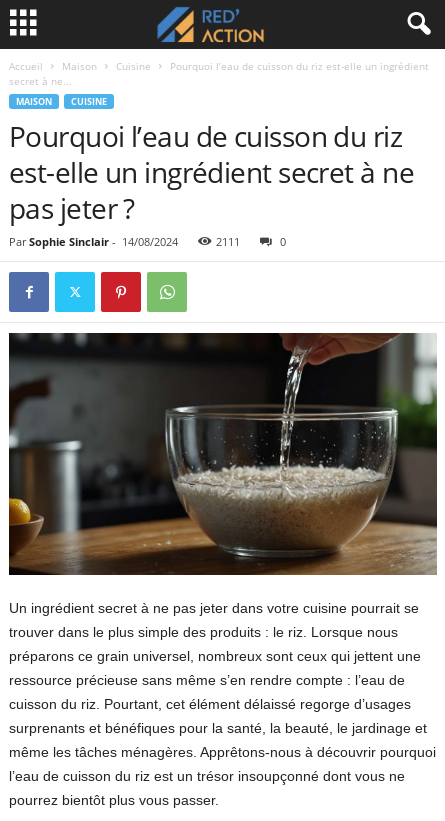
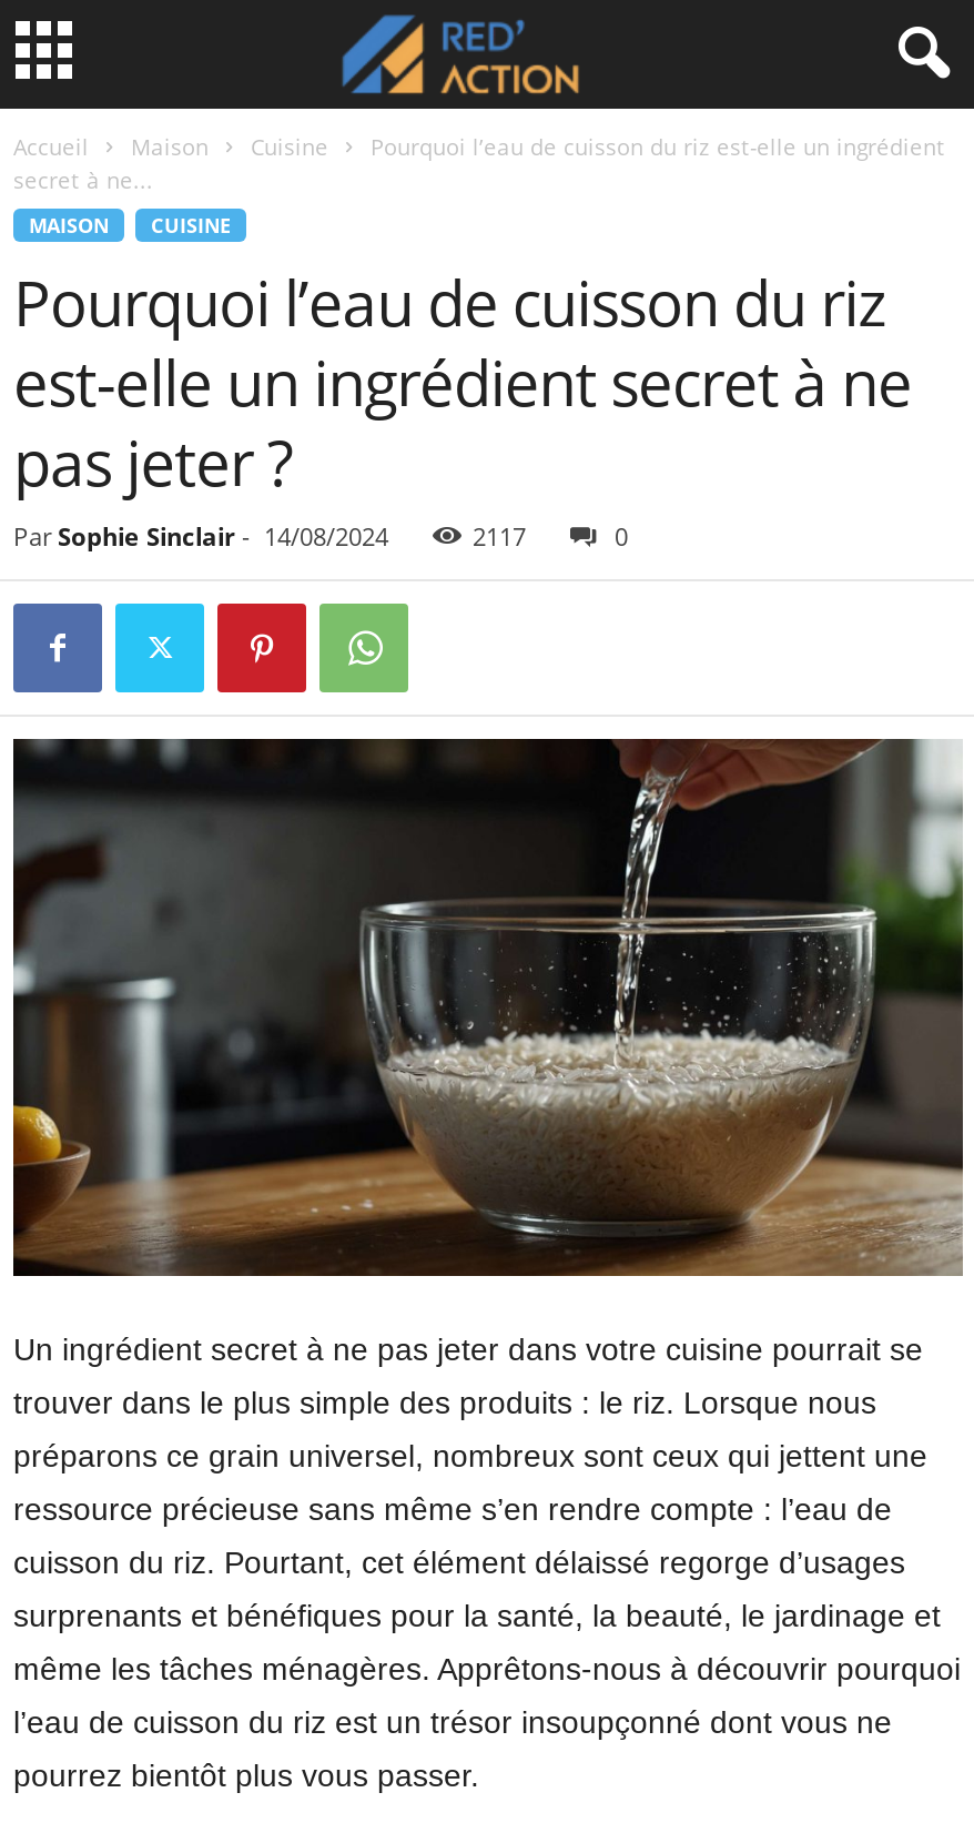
[216,234,240,249] 2111 -> [473,519,526,553] 2117

